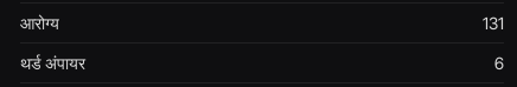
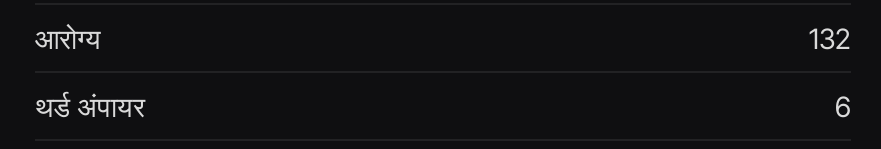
[483,13,504,33] 131 -> [809,21,851,55] 132

